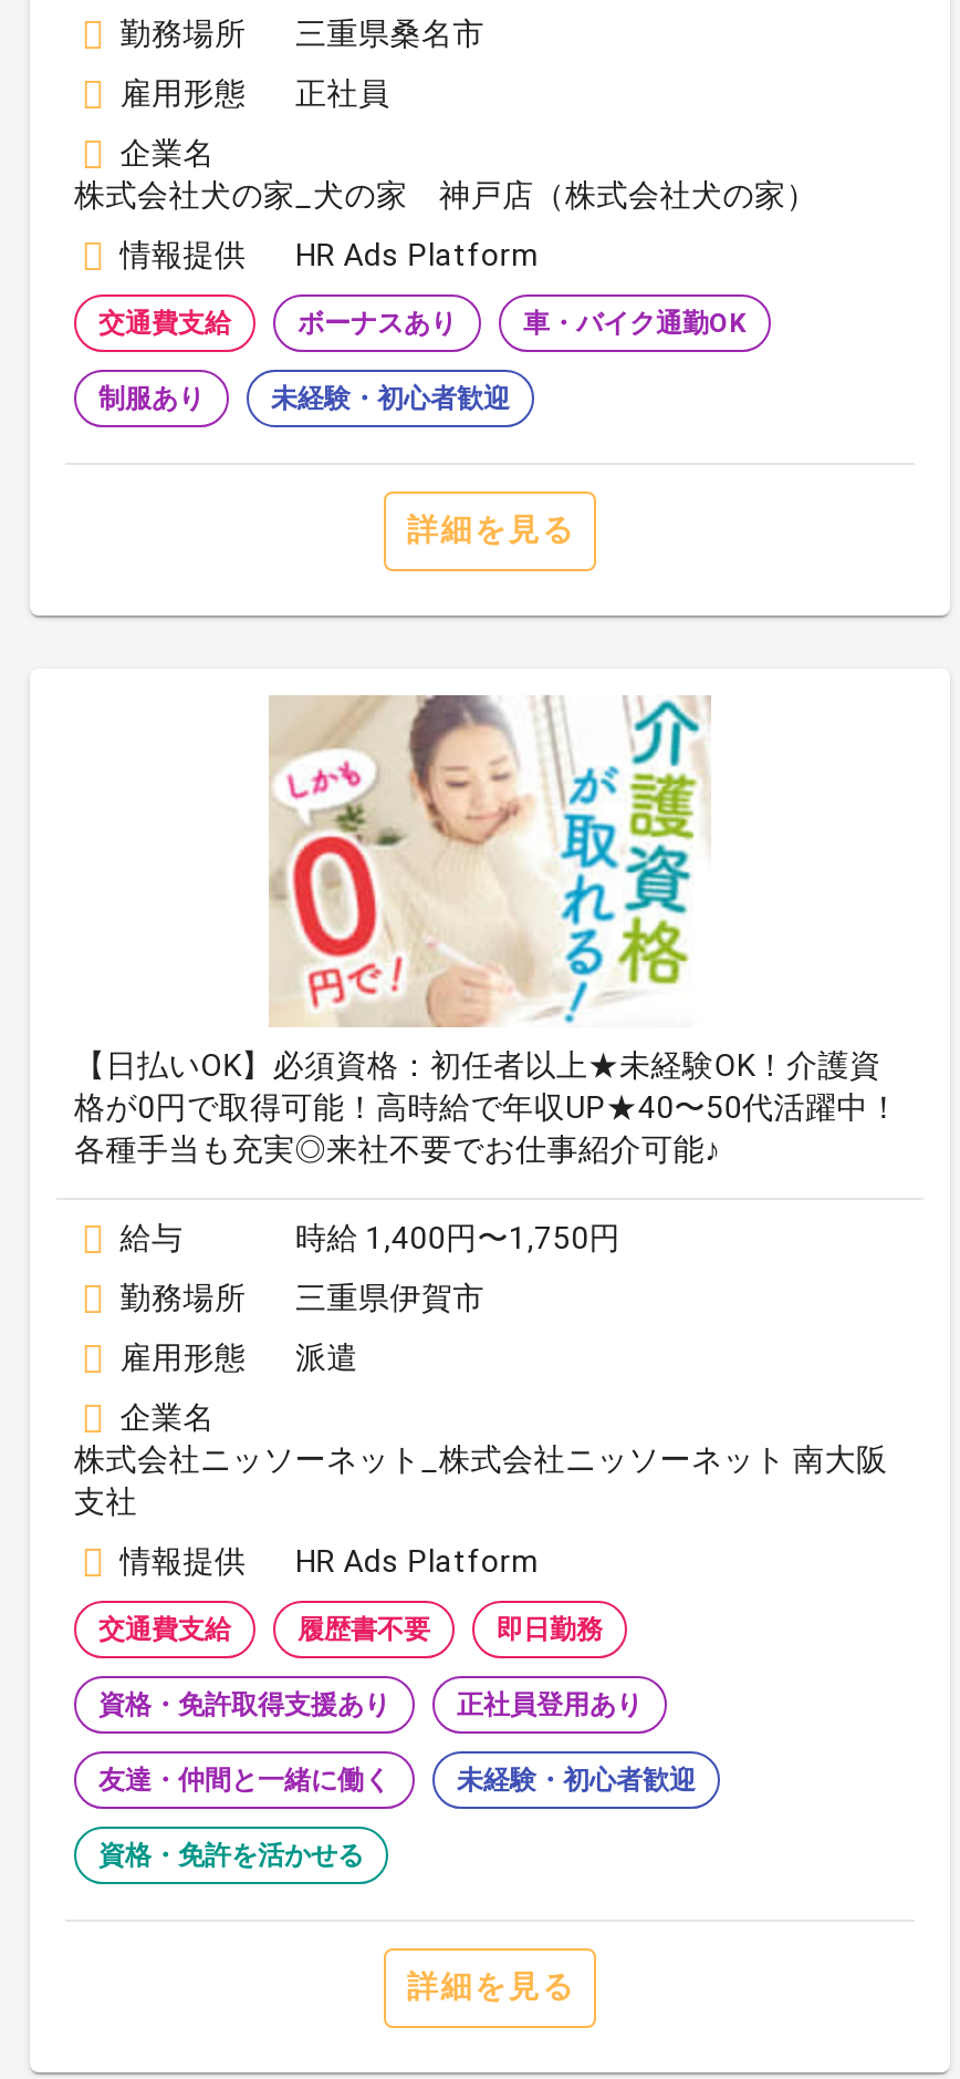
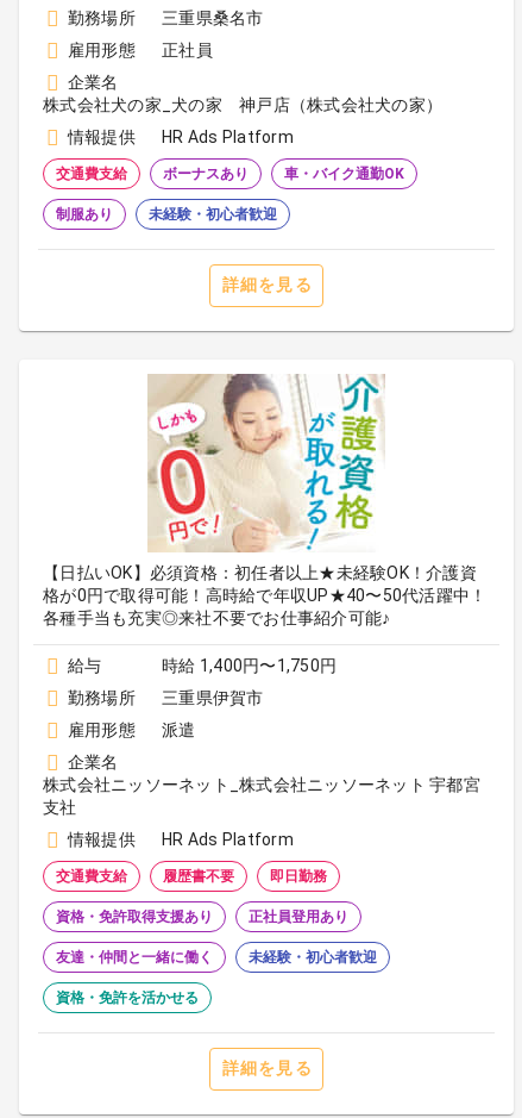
[74,1442,888,1477] 株式会社ニッソーネット_株式会社ニッソーネット 南大阪 -> [43,775,480,794] 株式会社ニッソーネット_株式会社ニッソーネット 宇都宮

